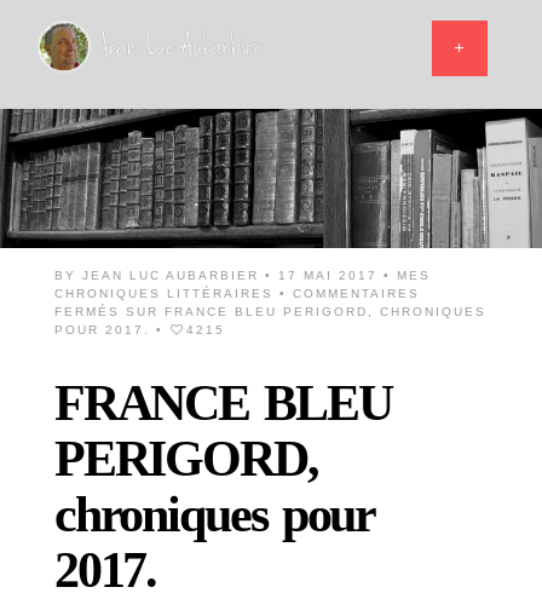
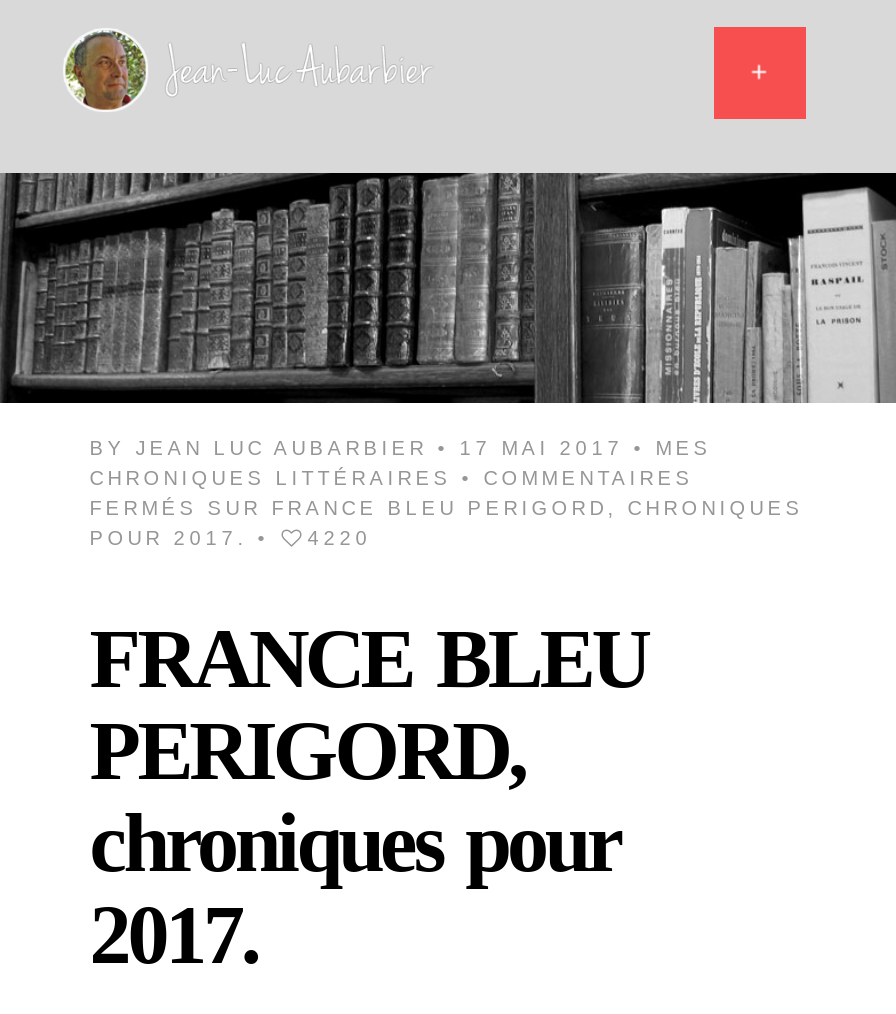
[54,323,225,336] POUR 2017. • 4215 -> [90,526,372,548] POUR 2017. • 4220

